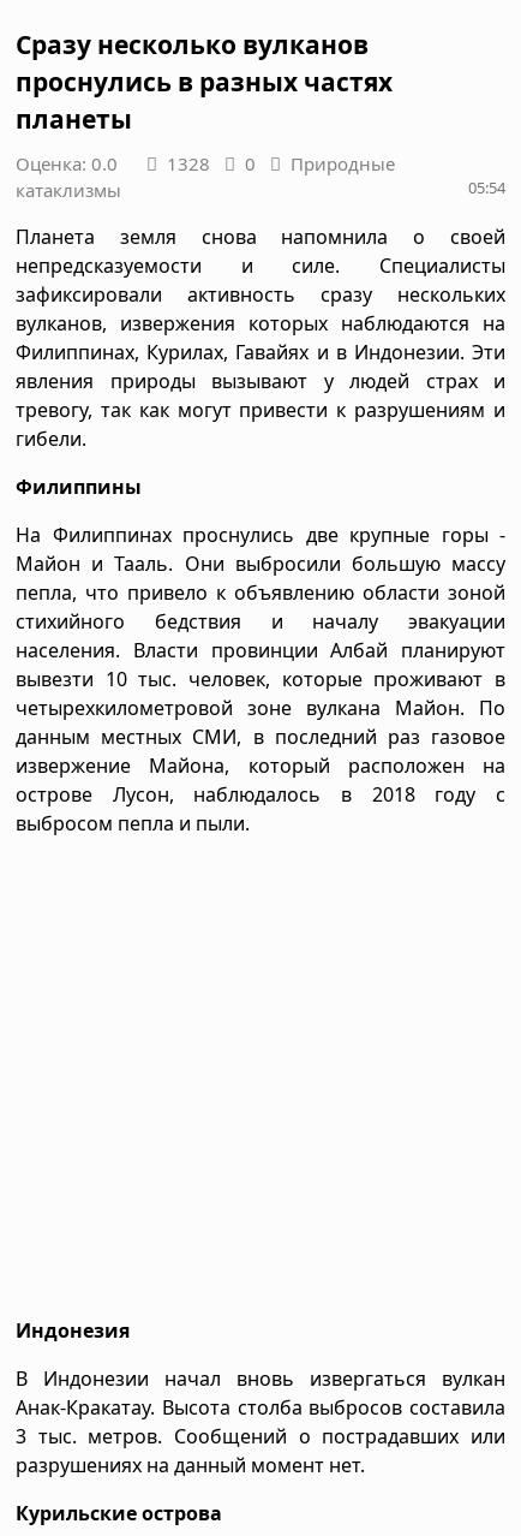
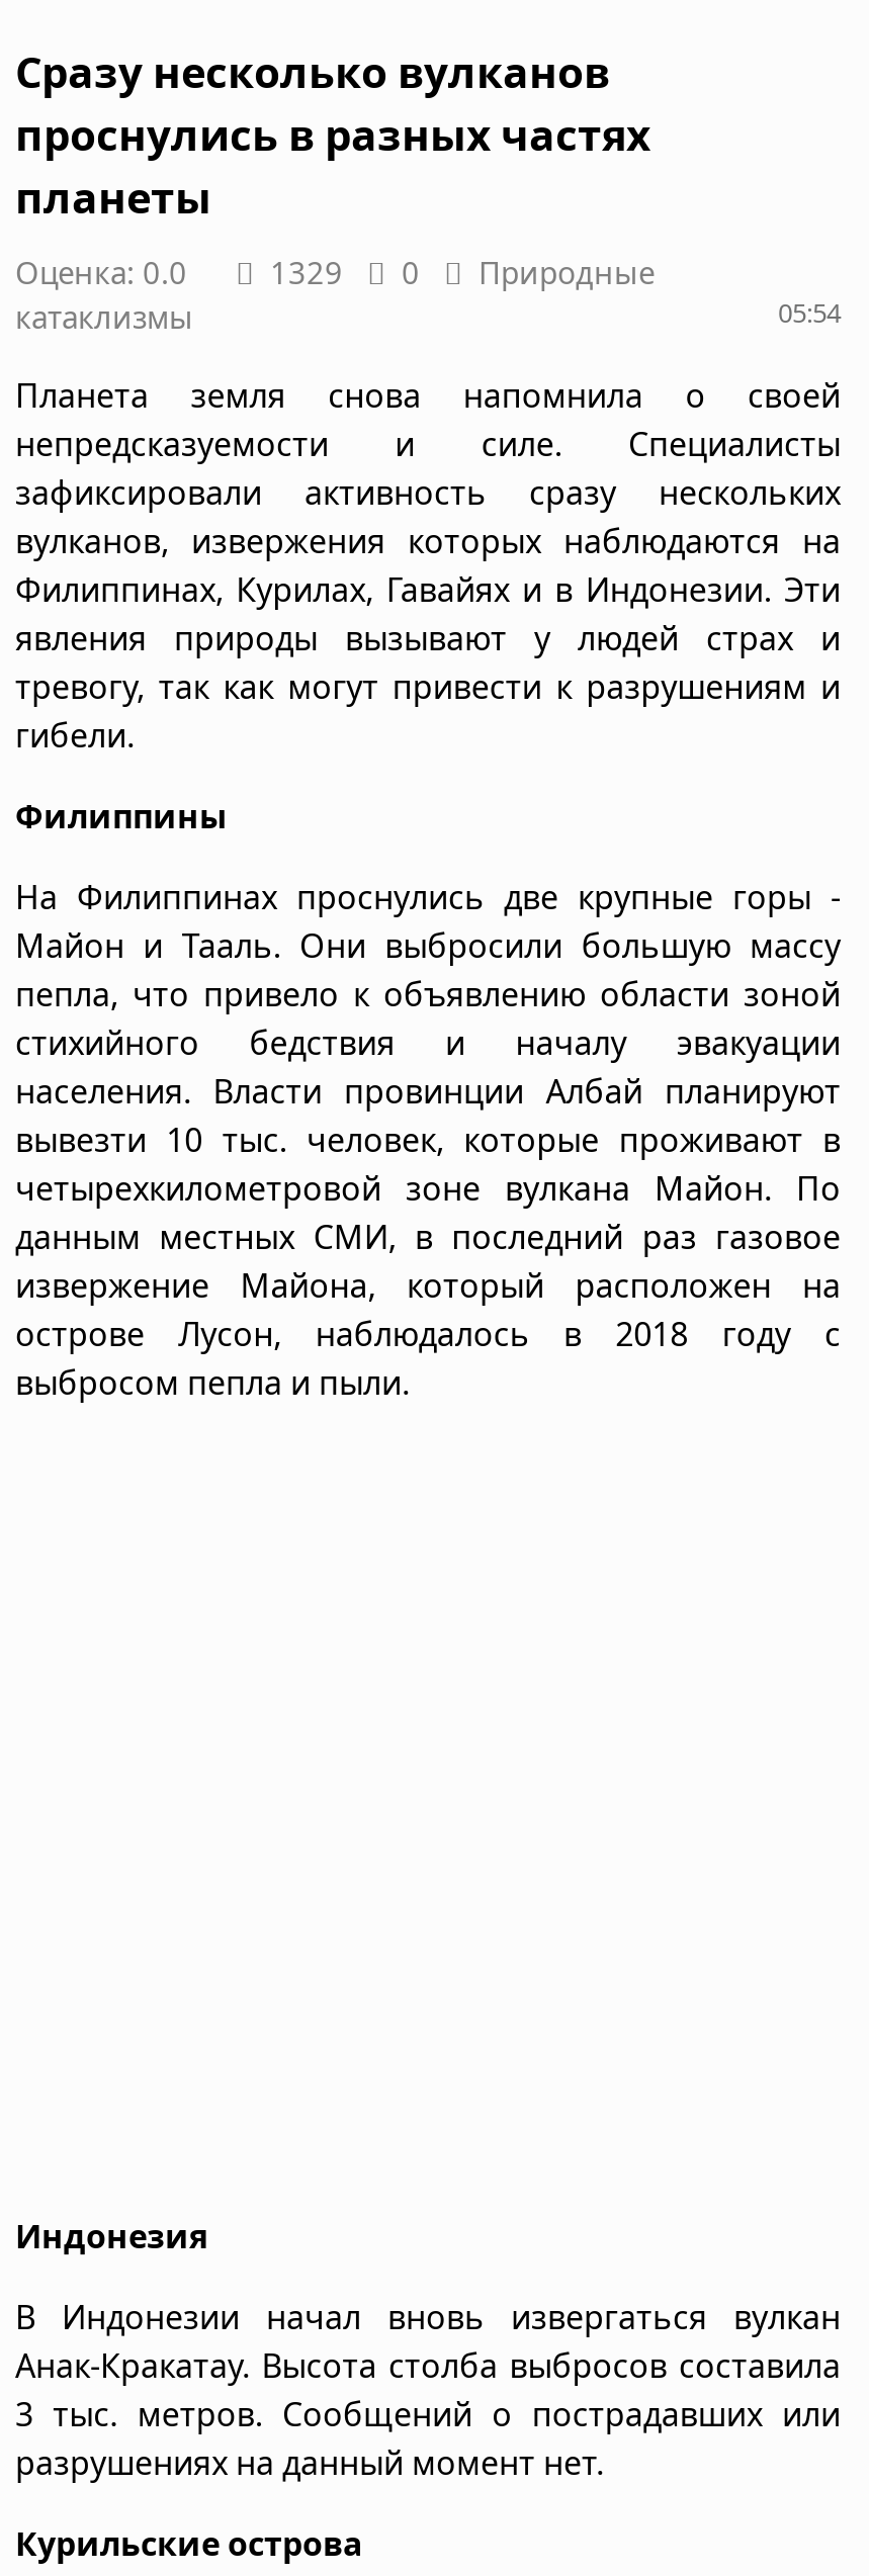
[16,151,395,175] Оценка: 0.0 1328 0 Природные -> [15,251,655,291] Оценка: 0.0 1329 0 Природные

